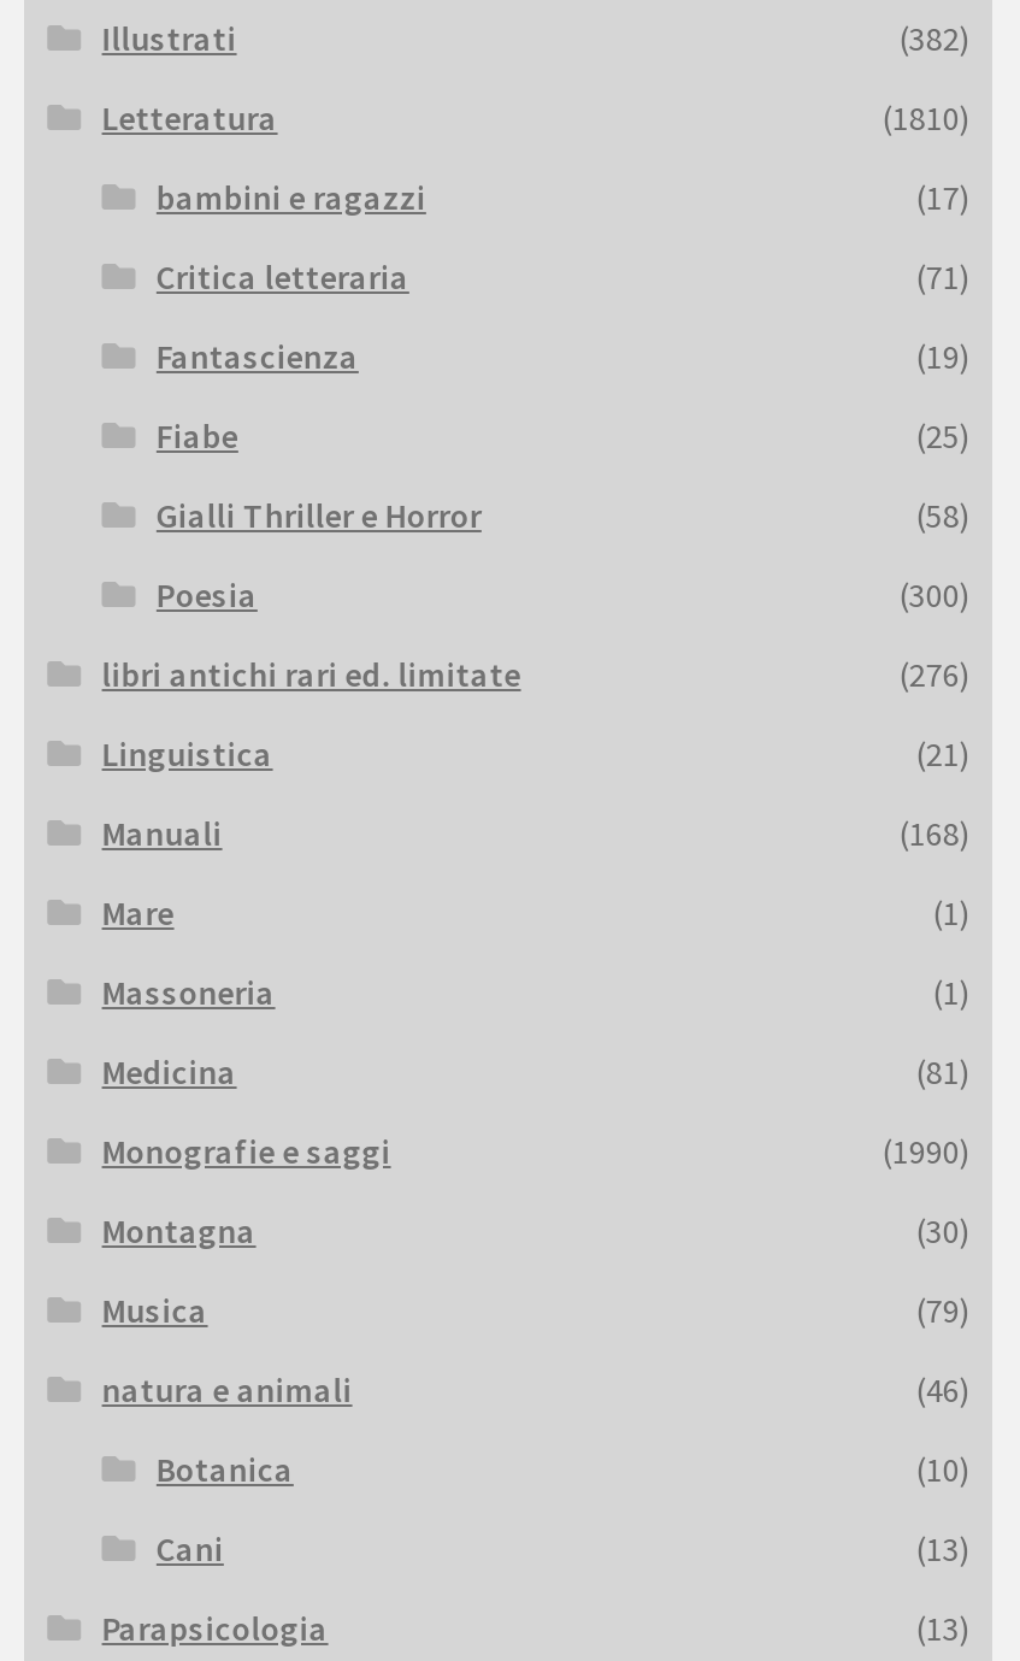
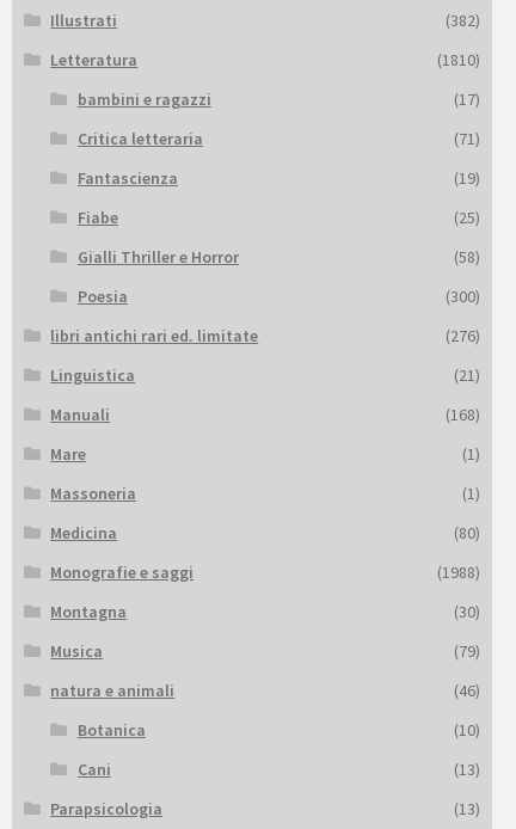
[916,1049,969,1093] (81) -> [454,522,481,543] (80)
[882,1129,969,1172] (1990) -> [438,561,481,582] (1988)

